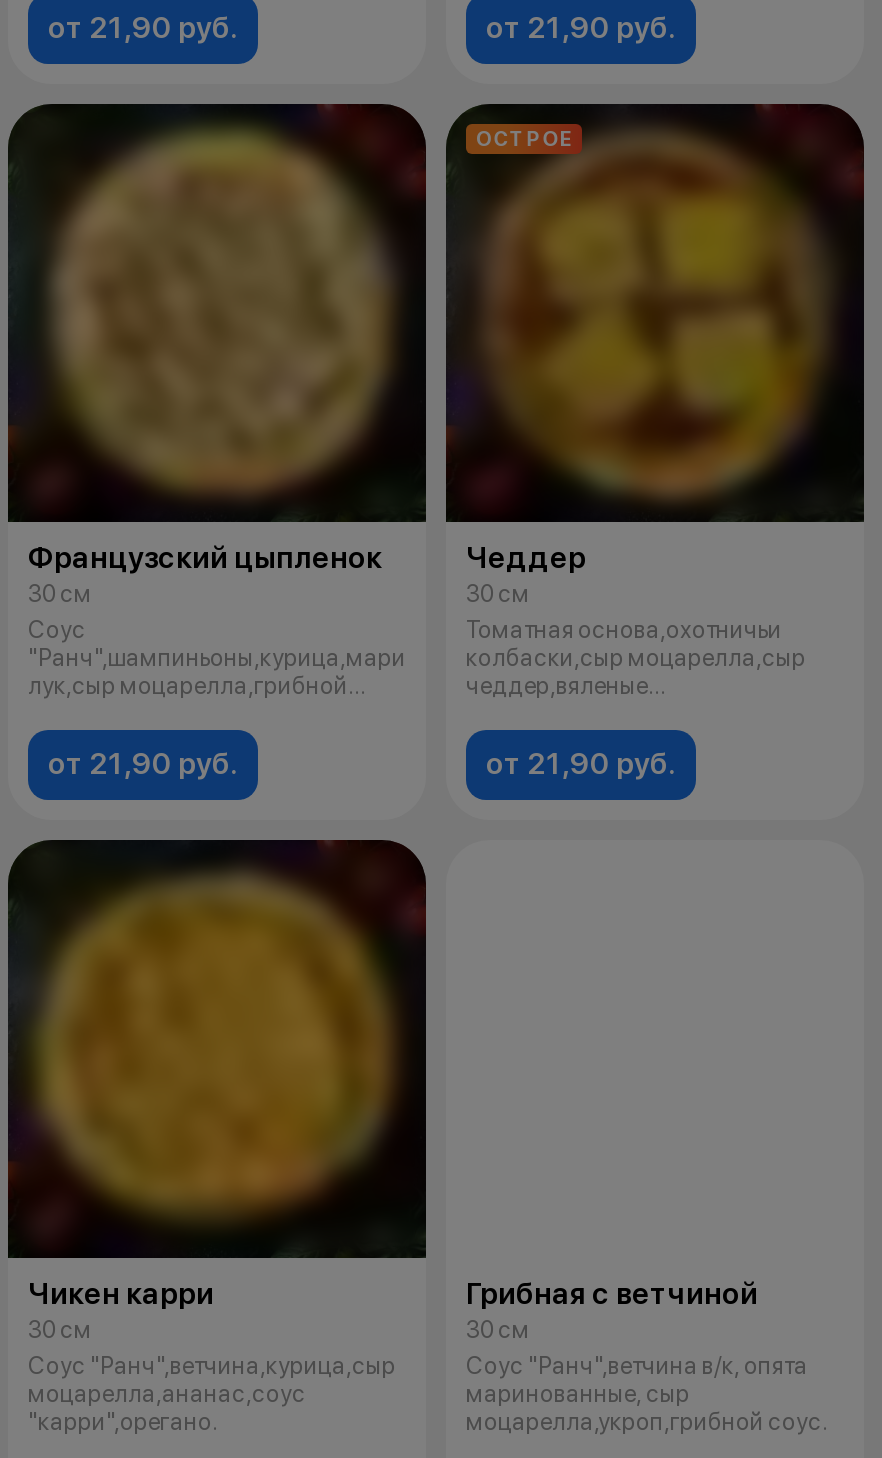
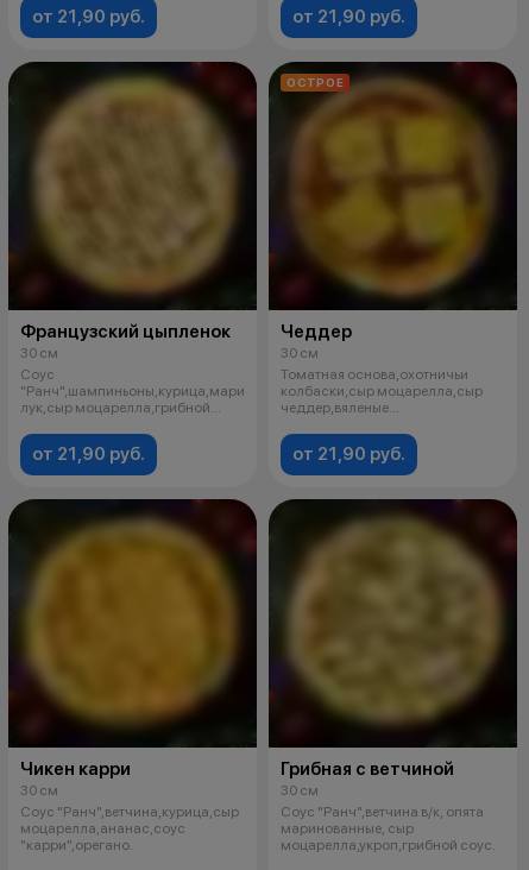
none -> [267,498,518,749] [image]

